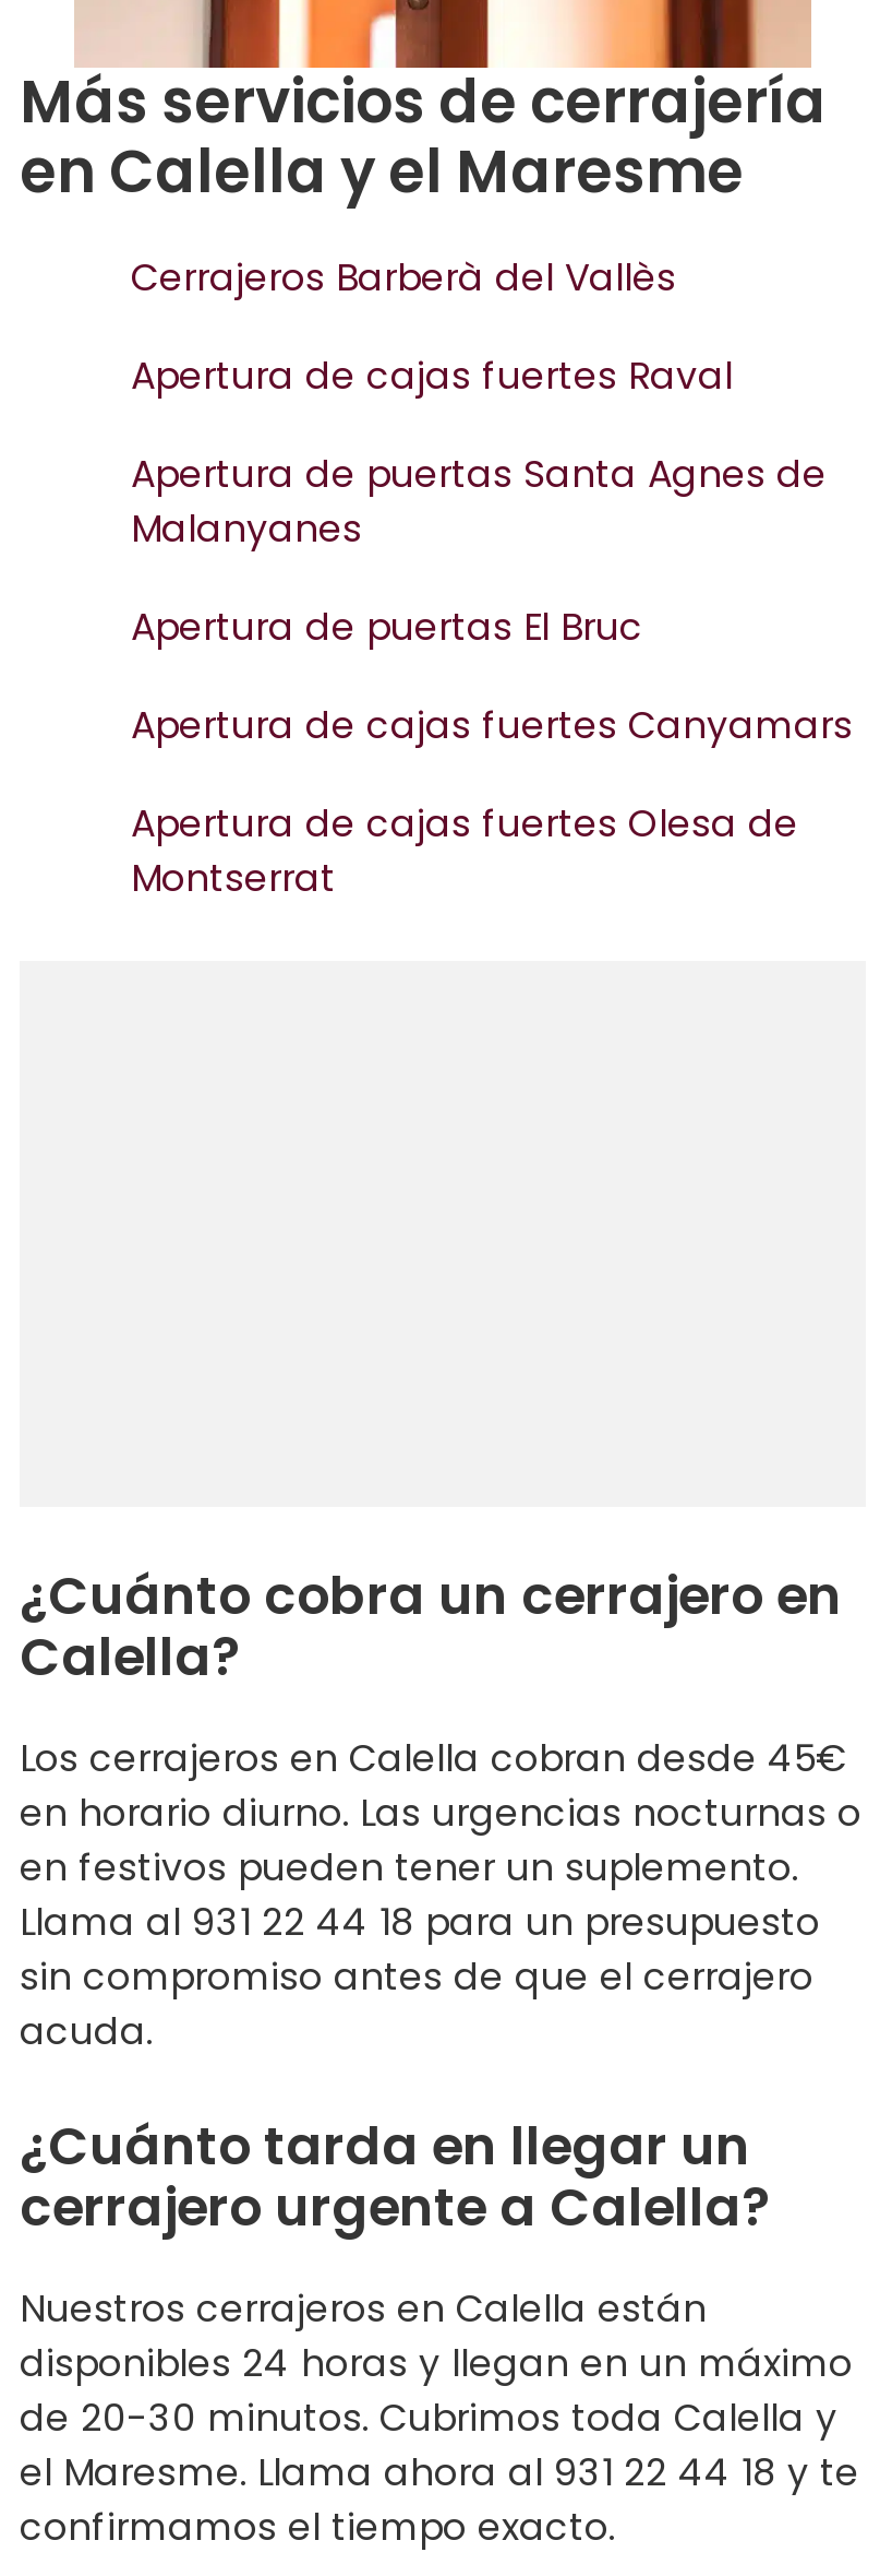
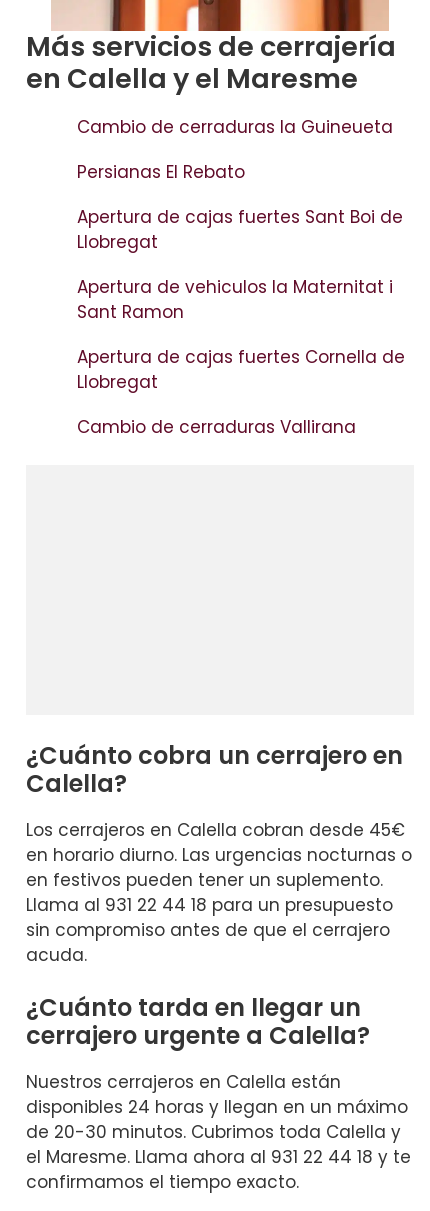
[131,251,687,303] Cerrajeros Barberà del Vallès -> [77,115,398,139] Cambio de cerraduras la Guineueta
[131,349,744,401] Apertura de cajas fuertes Raval -> [77,160,250,184] Persianas El Rebato
[131,447,827,554] Apertura de puertas Santa Agnes de | Malanyanes -> [77,205,403,254] Apertura de cajas fuertes Sant Boi de | Llobregat
[131,600,654,653] Apertura de puertas El Bruc -> [77,275,393,324] Apertura de vehiculos la Maternitat i | Sant Ramon
[131,698,864,751] Apertura de cajas fuertes Canyamars -> [77,345,405,394] Apertura de cajas fuertes Cornella de | Llobregat
[131,797,798,904] Apertura de cajas fuertes Olesa de | Montserrat -> [77,415,361,439] Cambio de cerraduras Vallirana

